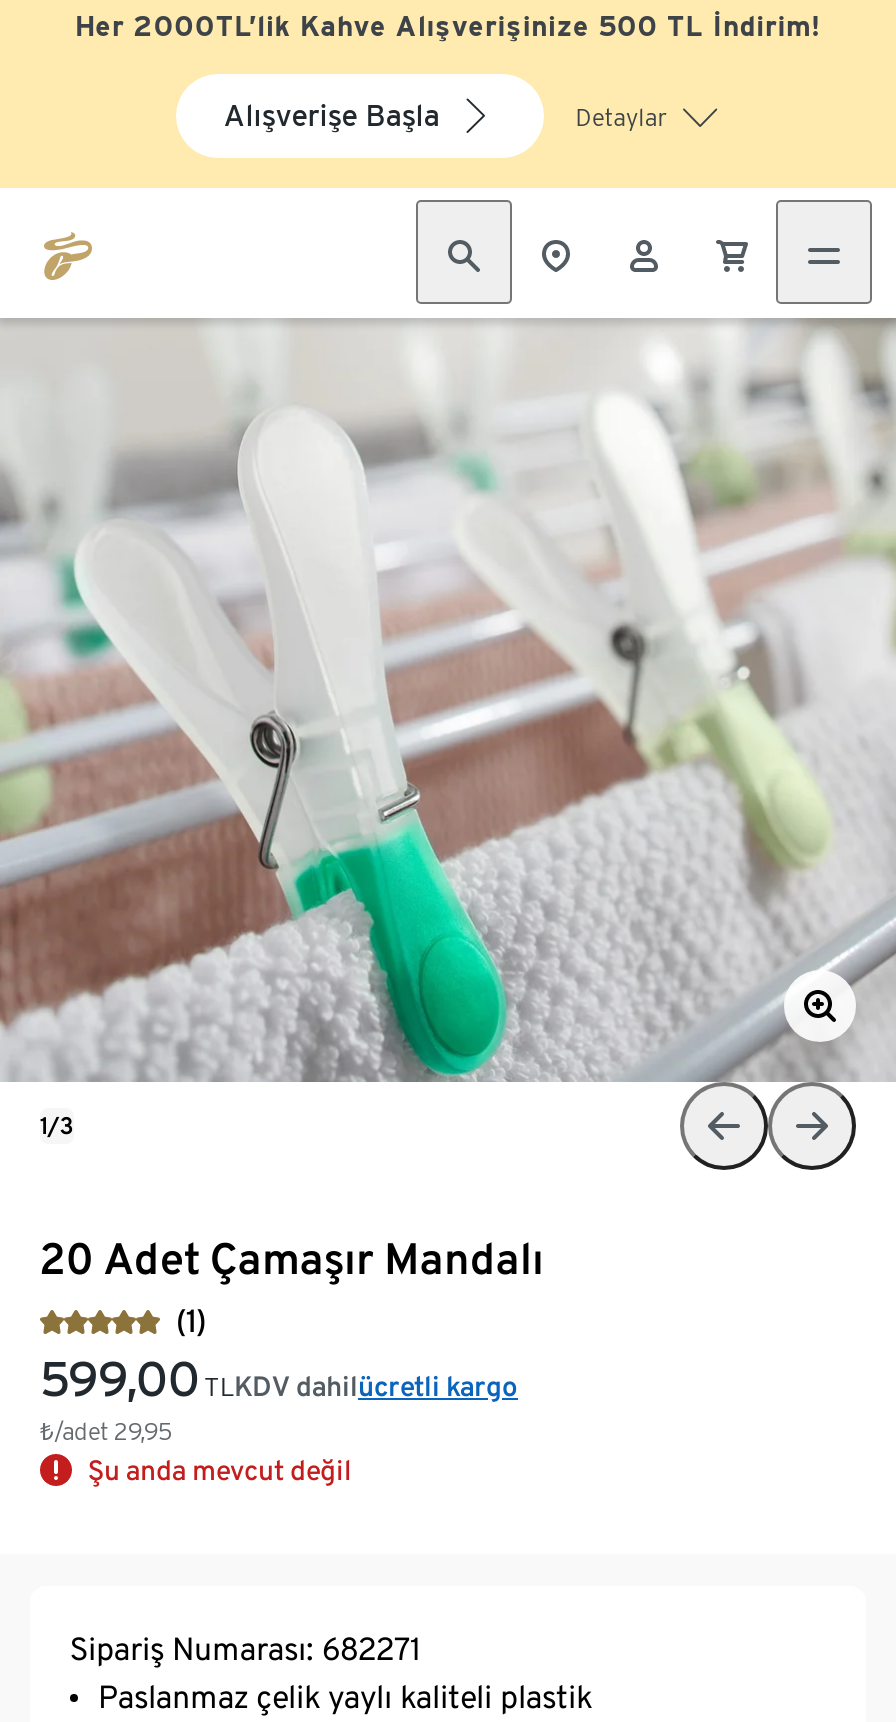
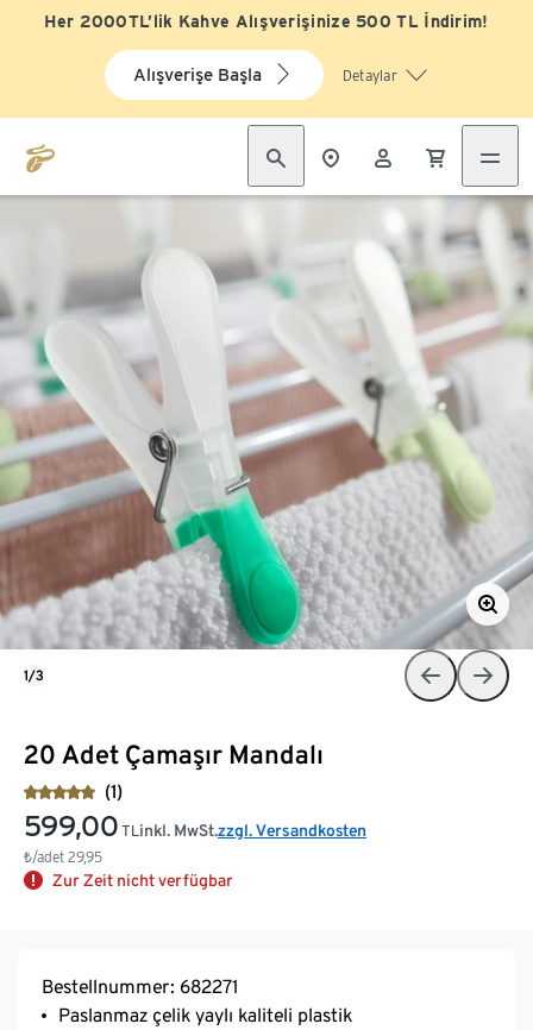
[234,1370,518,1402] KDV dahilücretli kargo -> [139,820,366,839] inkl. MwSt.zzgl. Versandkosten
[88,1454,352,1486] Şu anda mevcut değil -> [52,870,233,889] Zur Zeit nicht verfügbar
[70,1630,420,1668] Sipariş Numarası: 682271 -> [42,975,238,998] Bestellnummer: 682271

